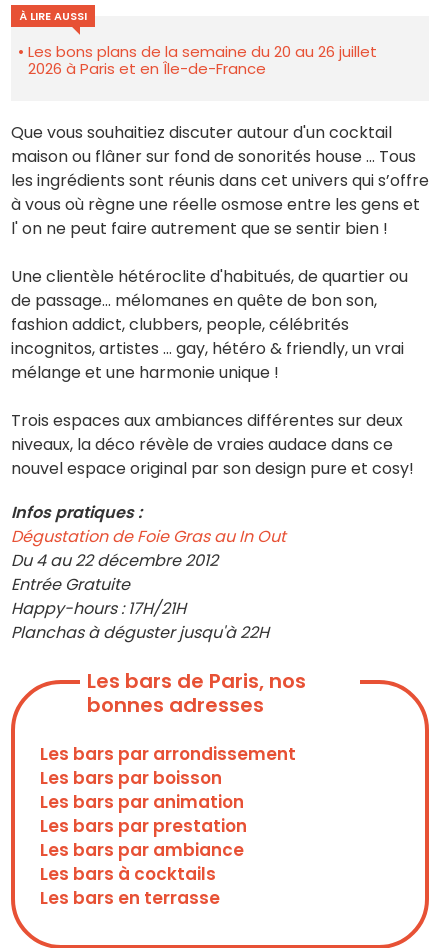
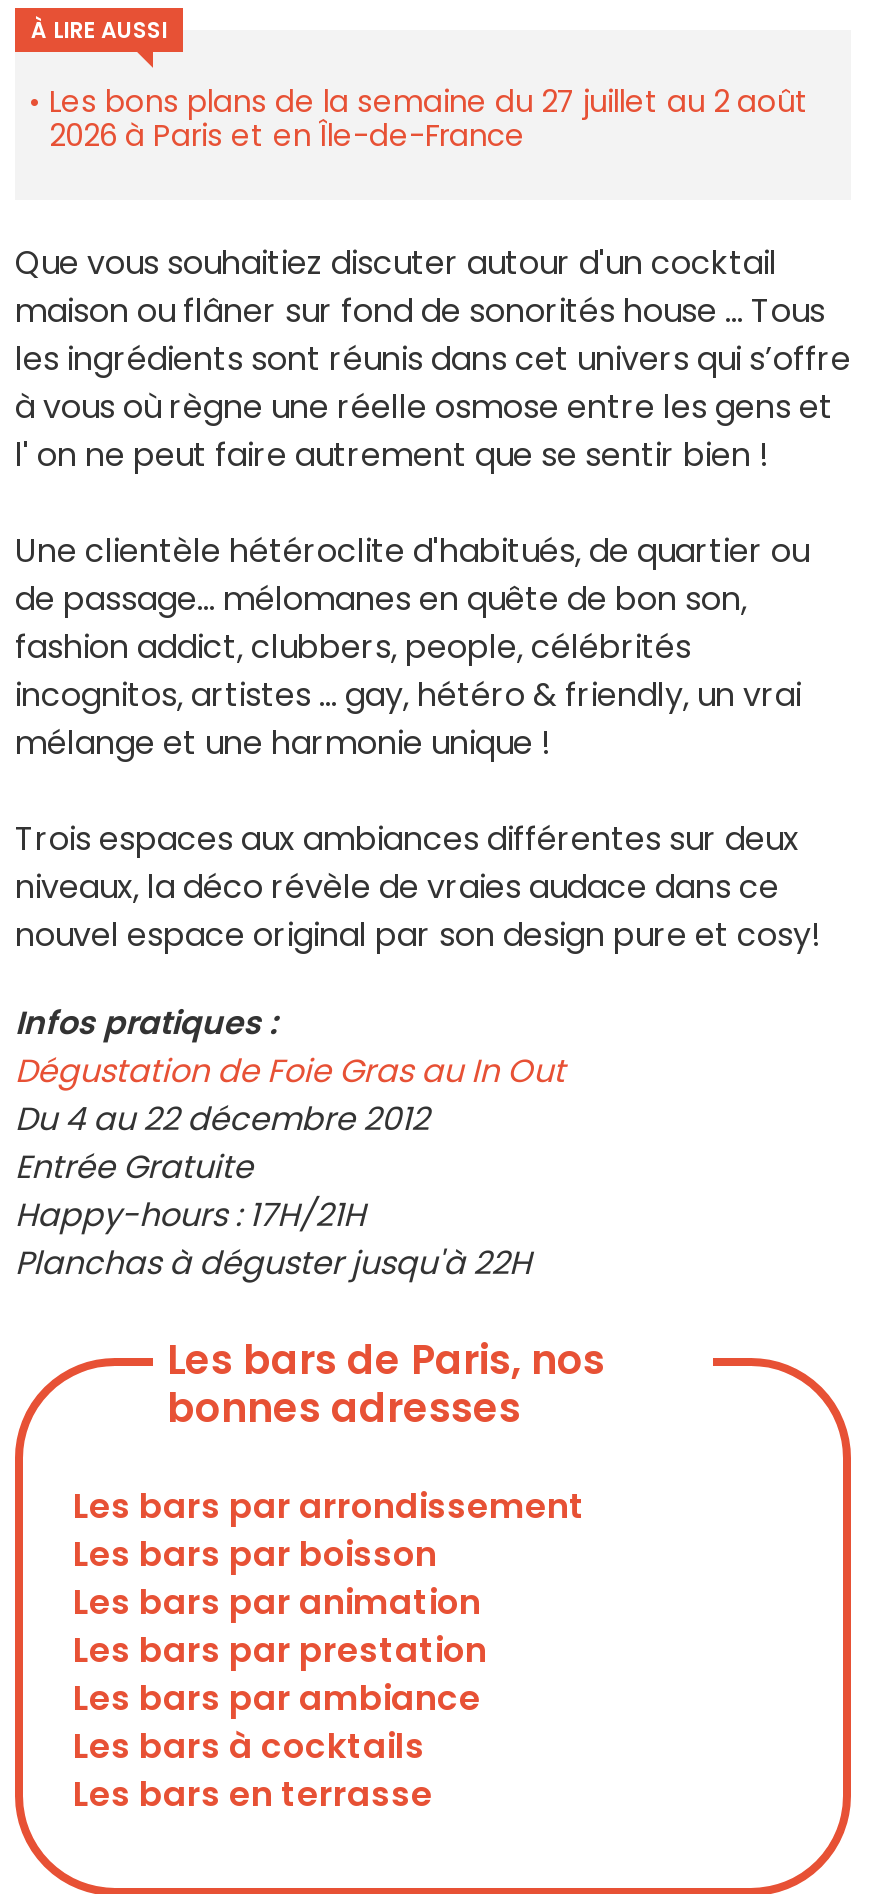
[28,41,377,62] Les bons plans de la semaine du 20 au 26 juillet -> [49,81,809,123] Les bons plans de la semaine du 27 juillet au 2 août

